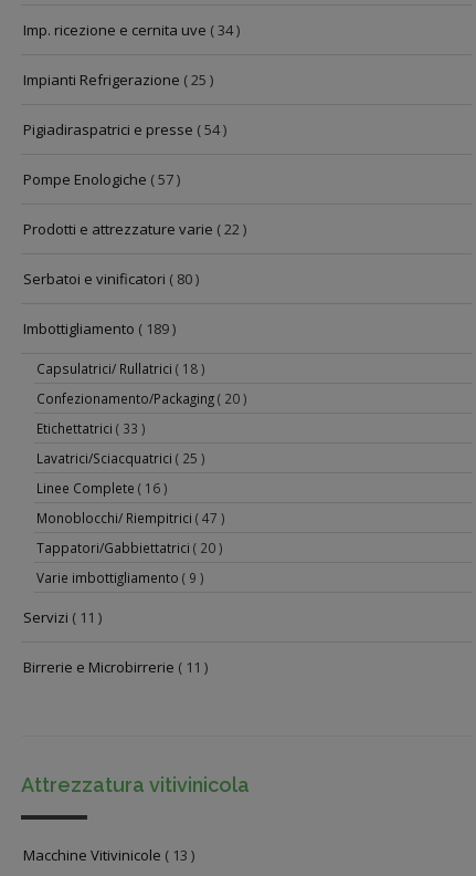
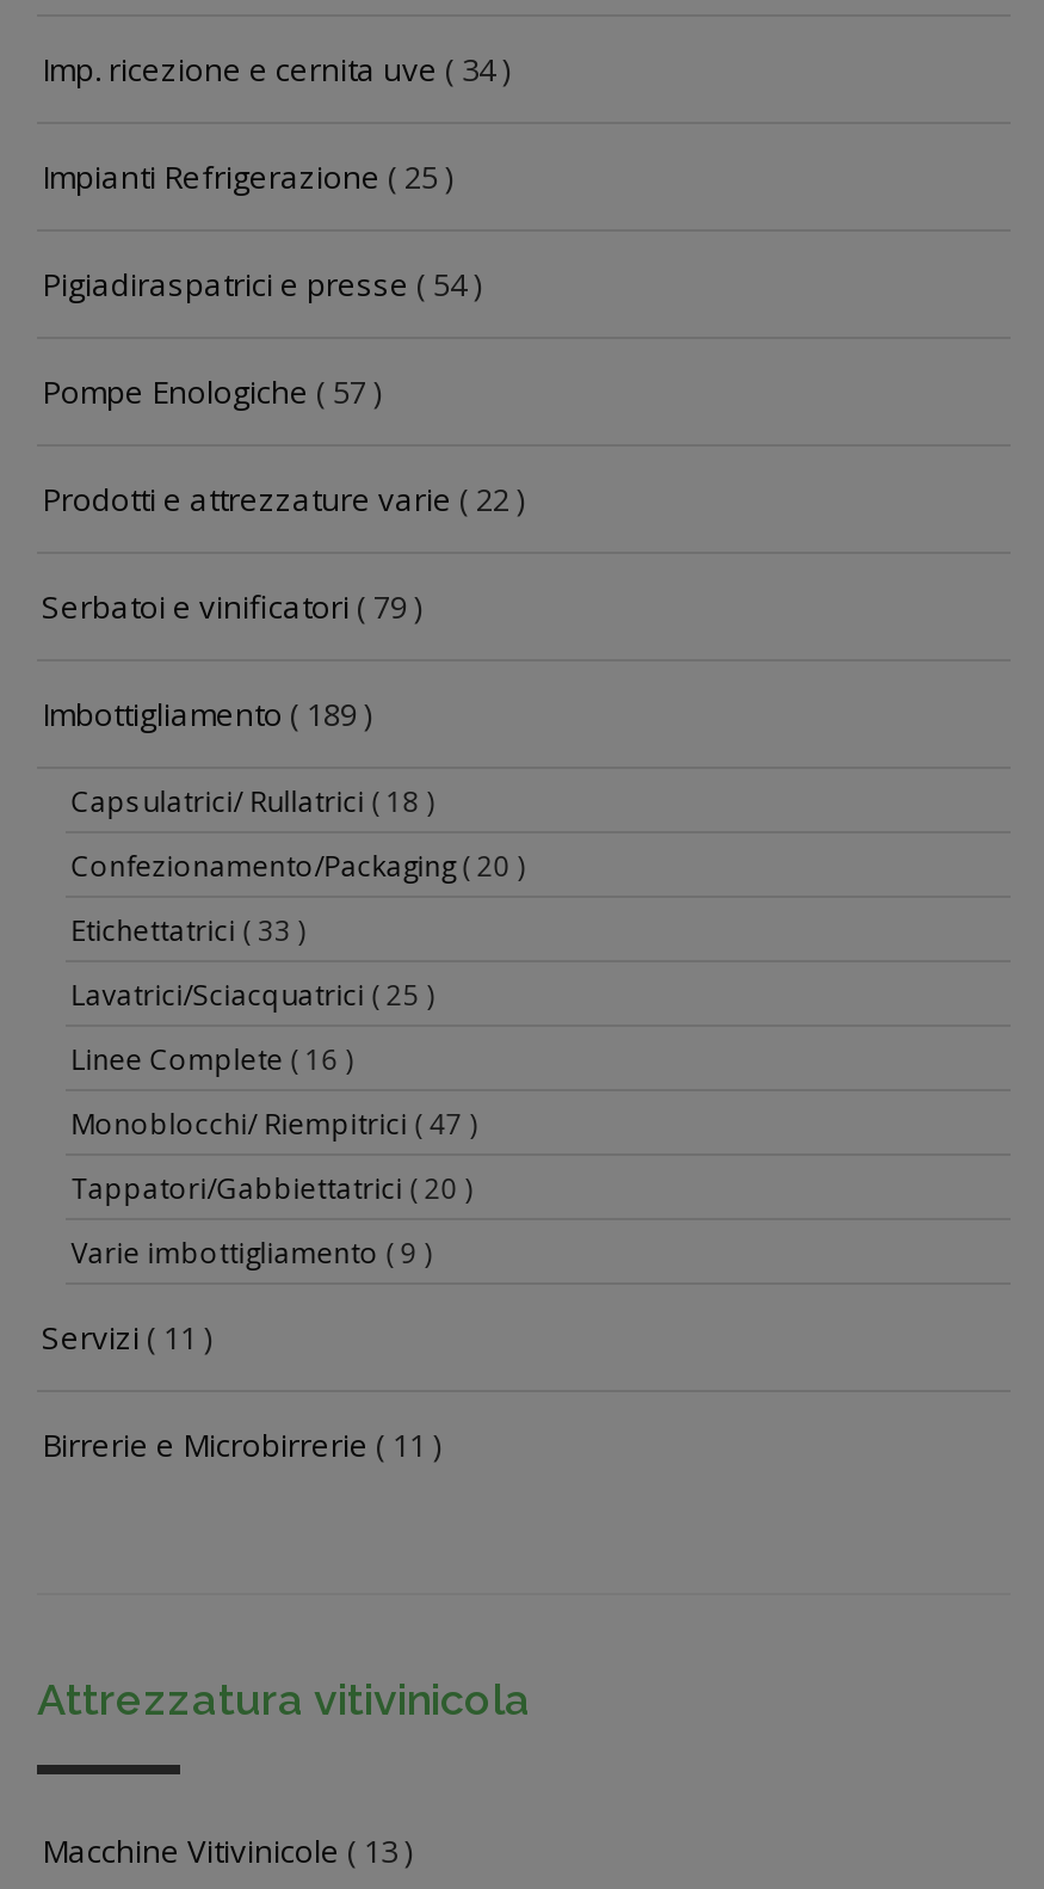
[23,269,199,289] Serbatoi e vinificatori ( 80 ) -> [42,586,421,629] Serbatoi e vinificatori ( 79 )

